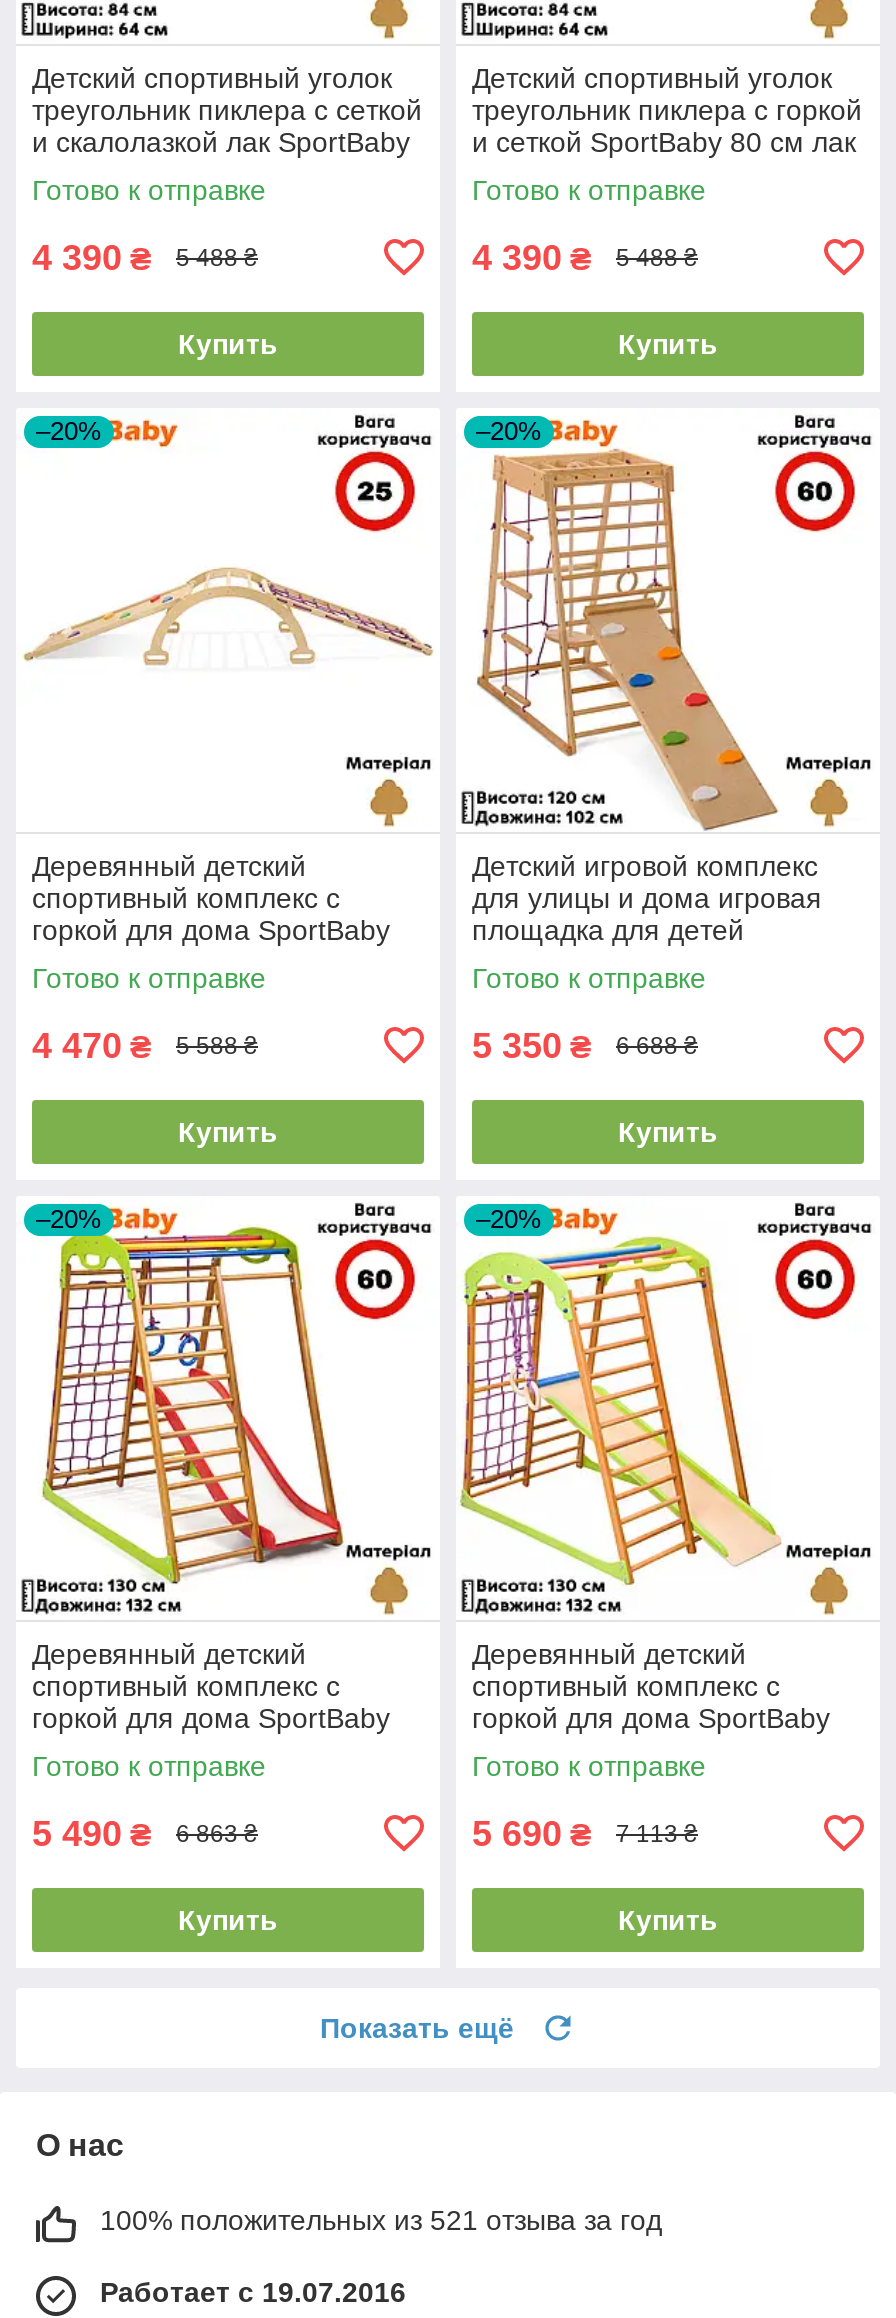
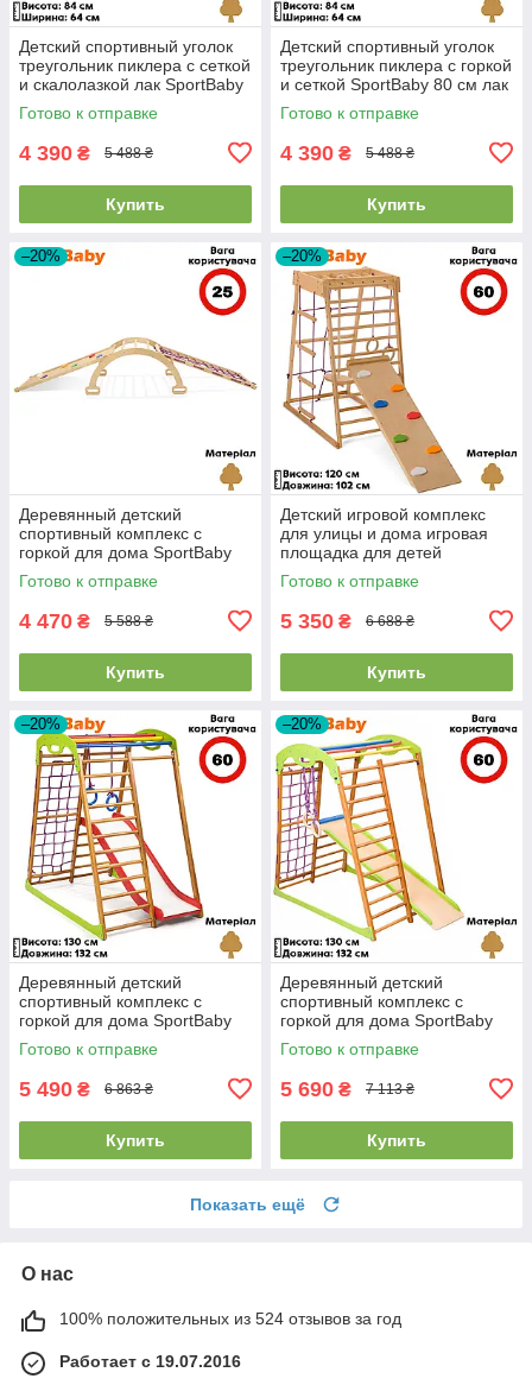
[100,2204,662,2236] 100% положительных из 521 отзыва за год -> [59,1309,401,1328] 100% положительных из 524 отзывов за год

